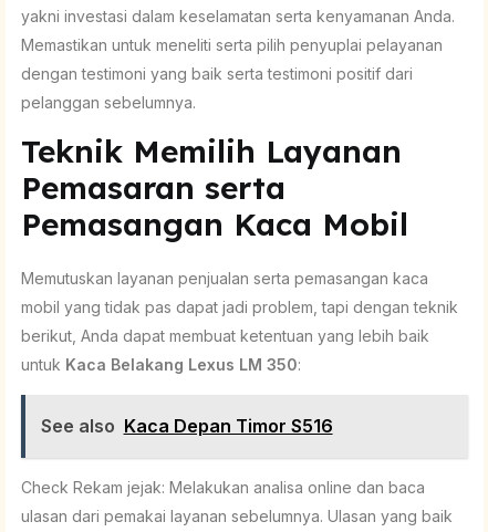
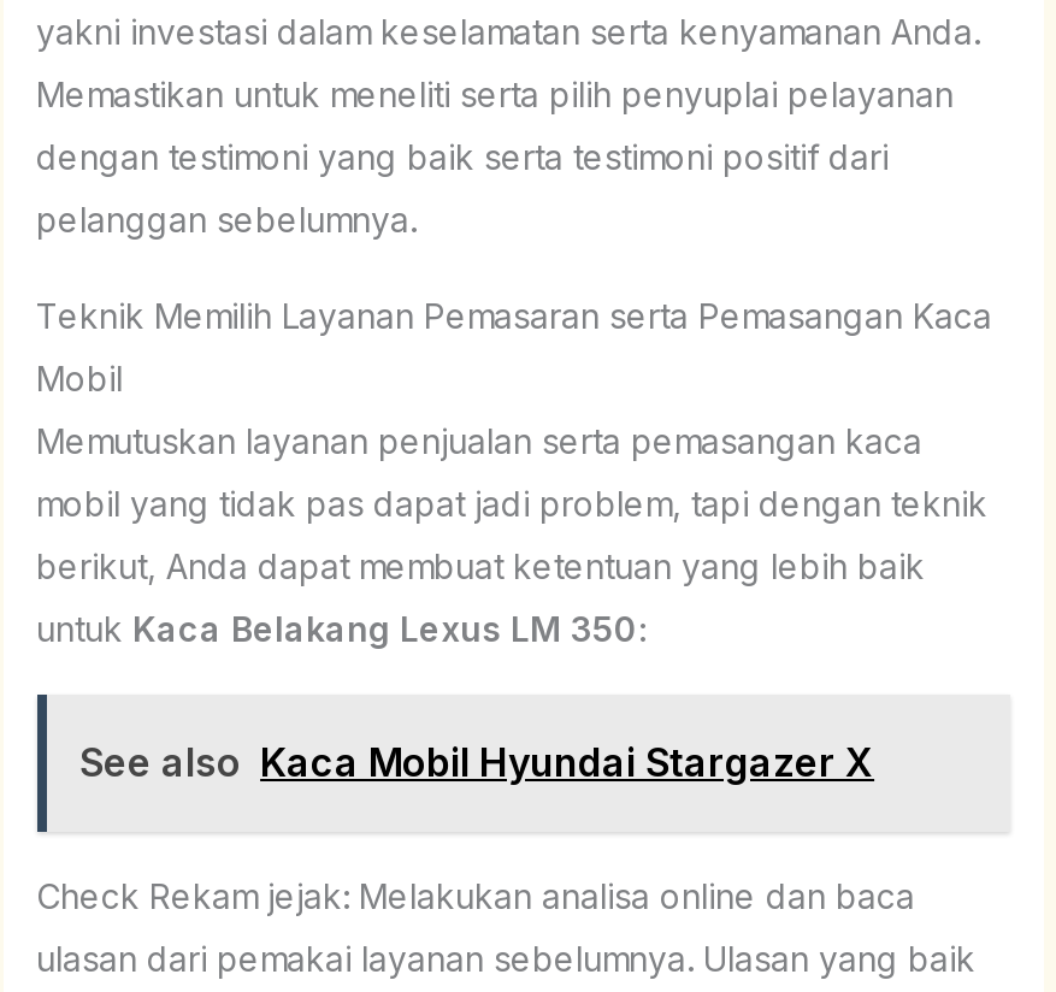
[40,414,333,436] See also Kaca Depan Timor S516 -> [79,739,874,787] See also Kaca Mobil Hyundai Stargazer X

